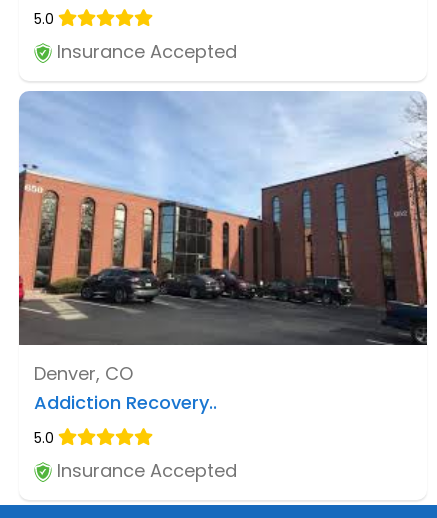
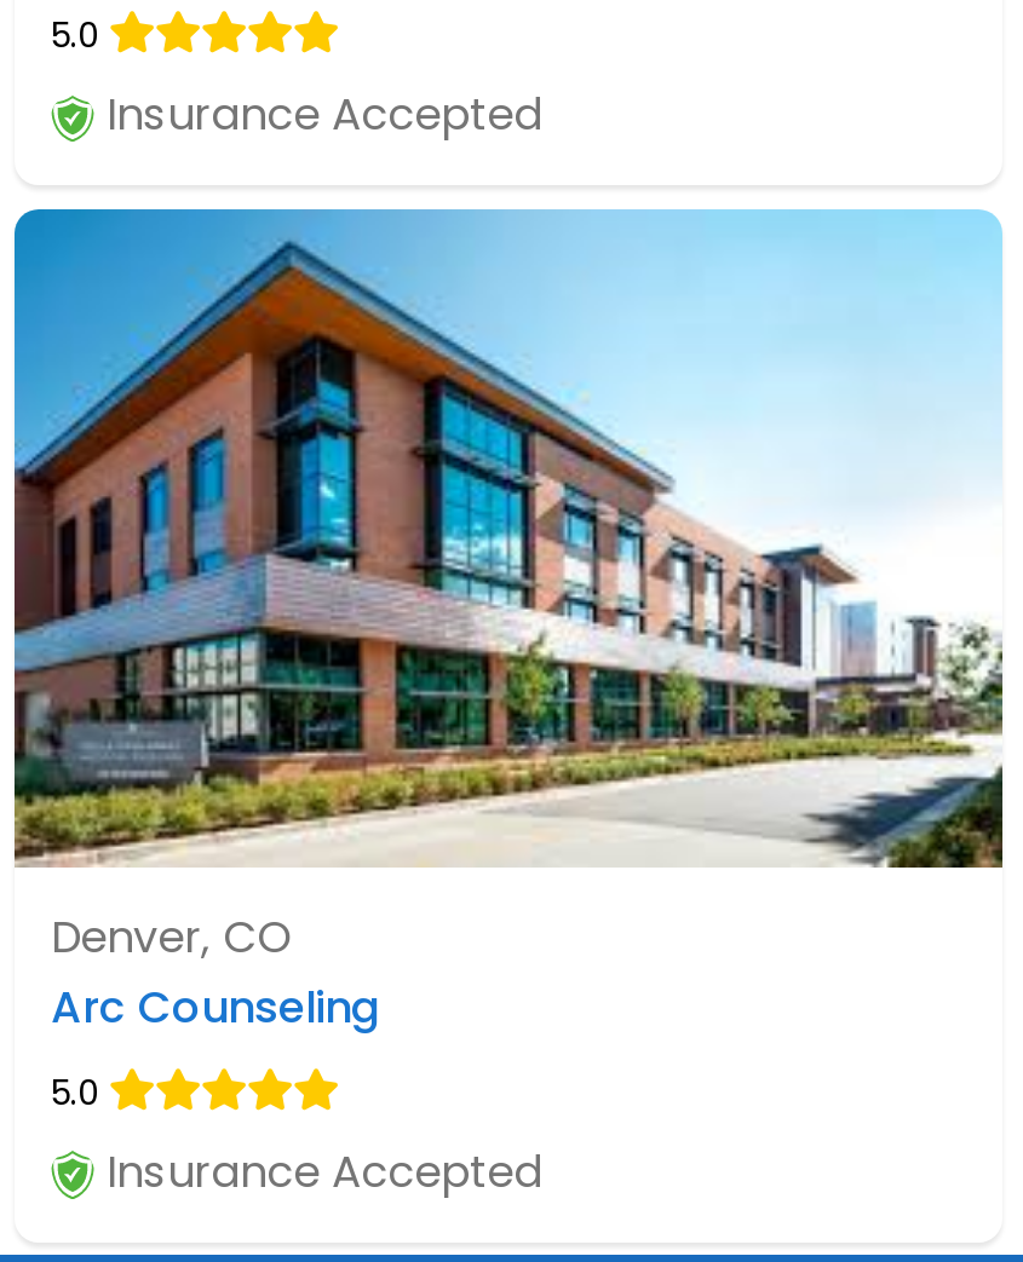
[18,91,428,346] [image] -> [12,208,1002,869] [image]
[34,390,217,415] Addiction Recovery.. -> [51,976,380,1037] Arc Counseling

